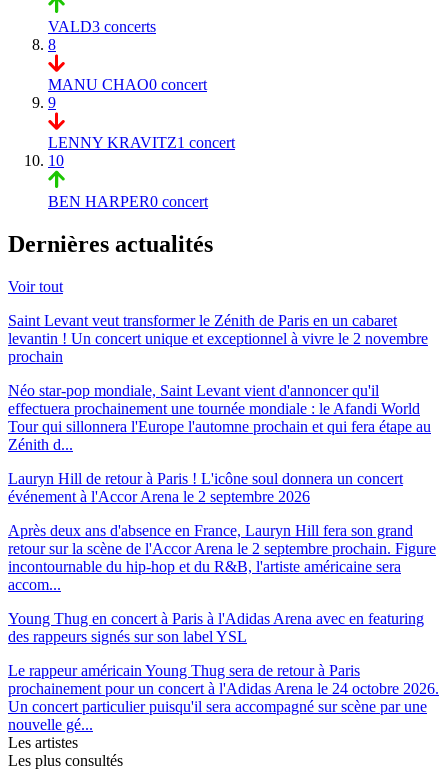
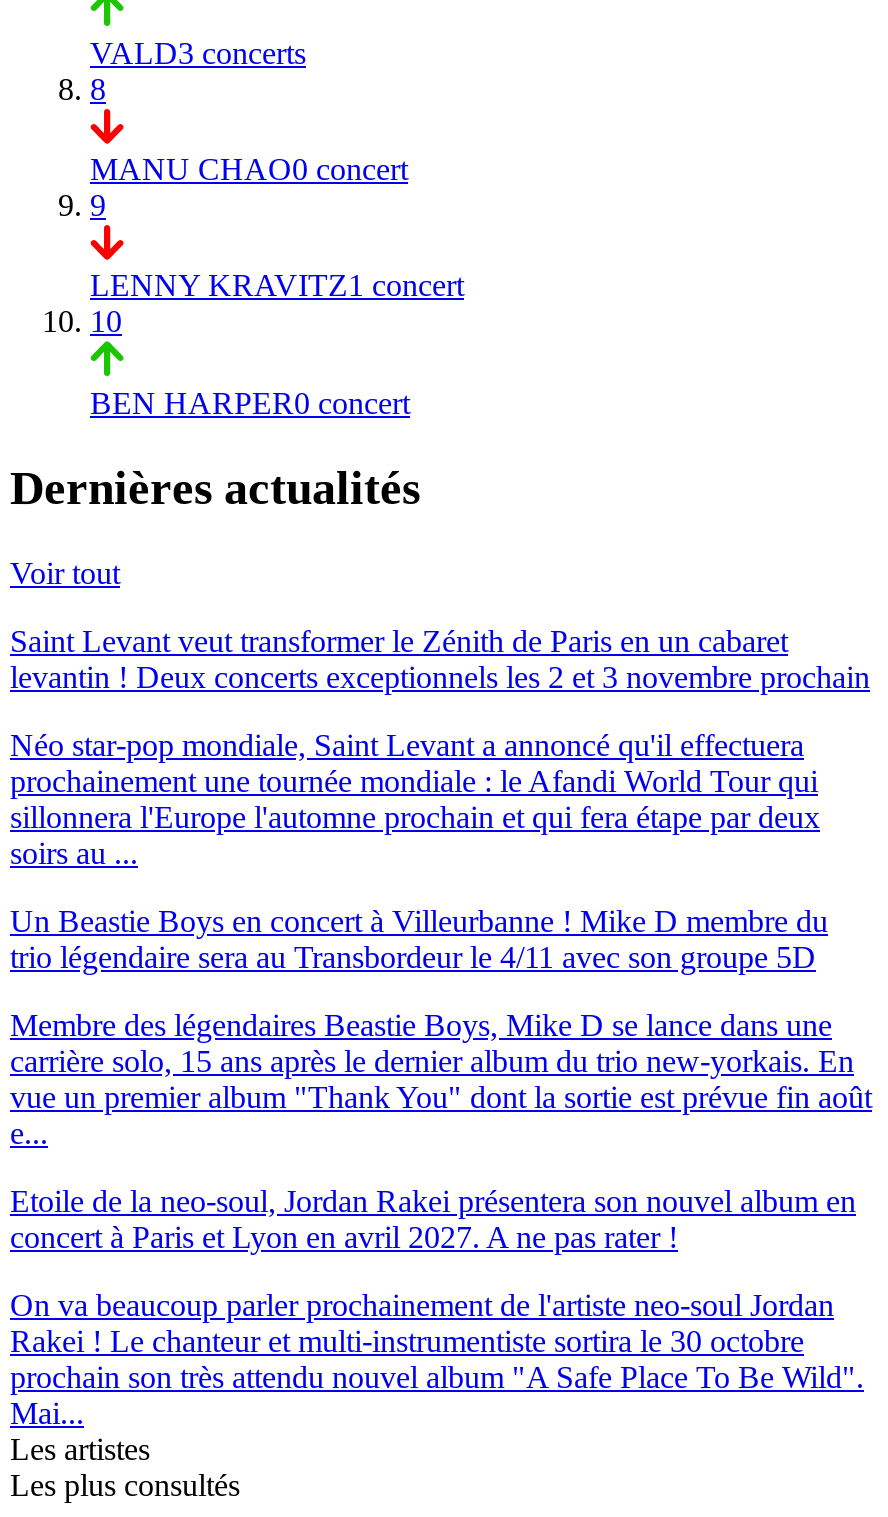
[8,330,428,365] levantin ! Un concert unique et exceptionnel à vivre le 2 novembre | prochain -> [10,660,870,694] levantin ! Deux concerts exceptionnels les 2 et 3 novembre prochain
[8,382,431,453] Néo star-pop mondiale, Saint Levant vient d'annoncer qu'il | effectuera prochainement une tournée mondiale : le Afandi World | Tour qui sillonnera l'Europe l'automne prochain et qui fera étape au | Zénith d... -> [10,728,820,870] Néo star-pop mondiale, Saint Levant a annoncé qu'il effectuera | prochainement une tournée mondiale : le Afandi World Tour qui | sillonnera l'Europe l'automne prochain et qui fera étape par deux | soirs au ...
[8,470,403,505] Lauryn Hill de retour à Paris ! L'icône soul donnera un concert | événement à l'Accor Arena le 2 septembre 2026 -> [10,904,828,974] Un Beastie Boys en concert à Villeurbanne ! Mike D membre du | trio légendaire sera au Transbordeur le 4/11 avec son groupe 5D
[8,522,436,593] Après deux ans d'absence en France, Lauryn Hill fera son grand | retour sur la scène de l'Accor Arena le 2 septembre prochain. Figure | incontournable du hip-hop et du R&B, l'artiste américaine sera | accom... -> [10,1008,872,1150] Membre des légendaires Beastie Boys, Mike D se lance dans une | carrière solo, 15 ans après le dernier album du trio new-yorkais. En | vue un premier album "Thank You" dont la sortie est prévue fin août | e...
[8,610,424,645] Young Thug en concert à Paris à l'Adidas Arena avec en featuring | des rappeurs signés sur son label YSL -> [10,1184,856,1254] Etoile de la neo-soul, Jordan Rakei présentera son nouvel album en | concert à Paris et Lyon en avril 2027. A ne pas rater !
[8,662,439,733] Le rappeur américain Young Thug sera de retour à Paris | prochainement pour un concert à l'Adidas Arena le 24 octobre 2026. | Un concert particulier puisqu'il sera accompagné sur scène par une | nouvelle gé... -> [10,1288,864,1430] On va beaucoup parler prochainement de l'artiste neo-soul Jordan | Rakei ! Le chanteur et multi-instrumentiste sortira le 30 octobre | prochain son très attendu nouvel album "A Safe Place To Be Wild". | Mai...

